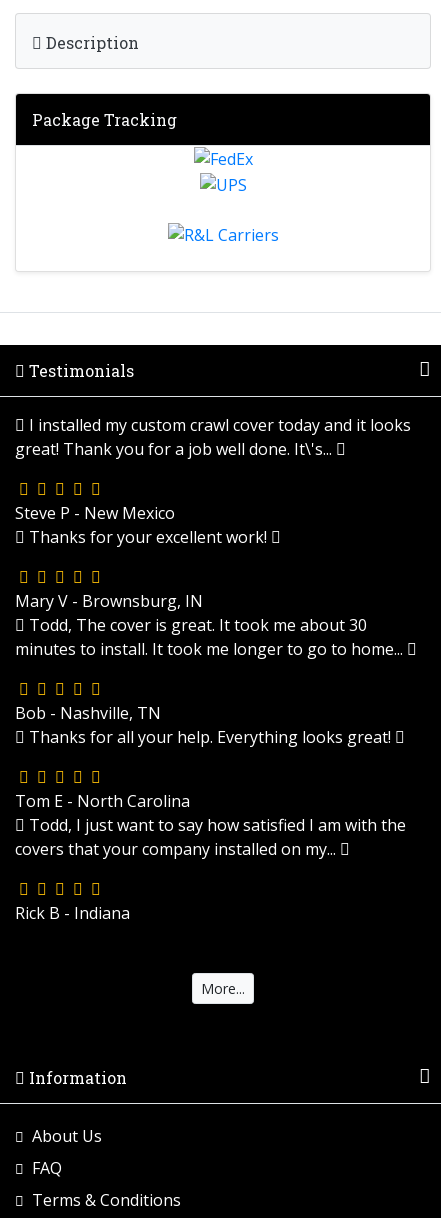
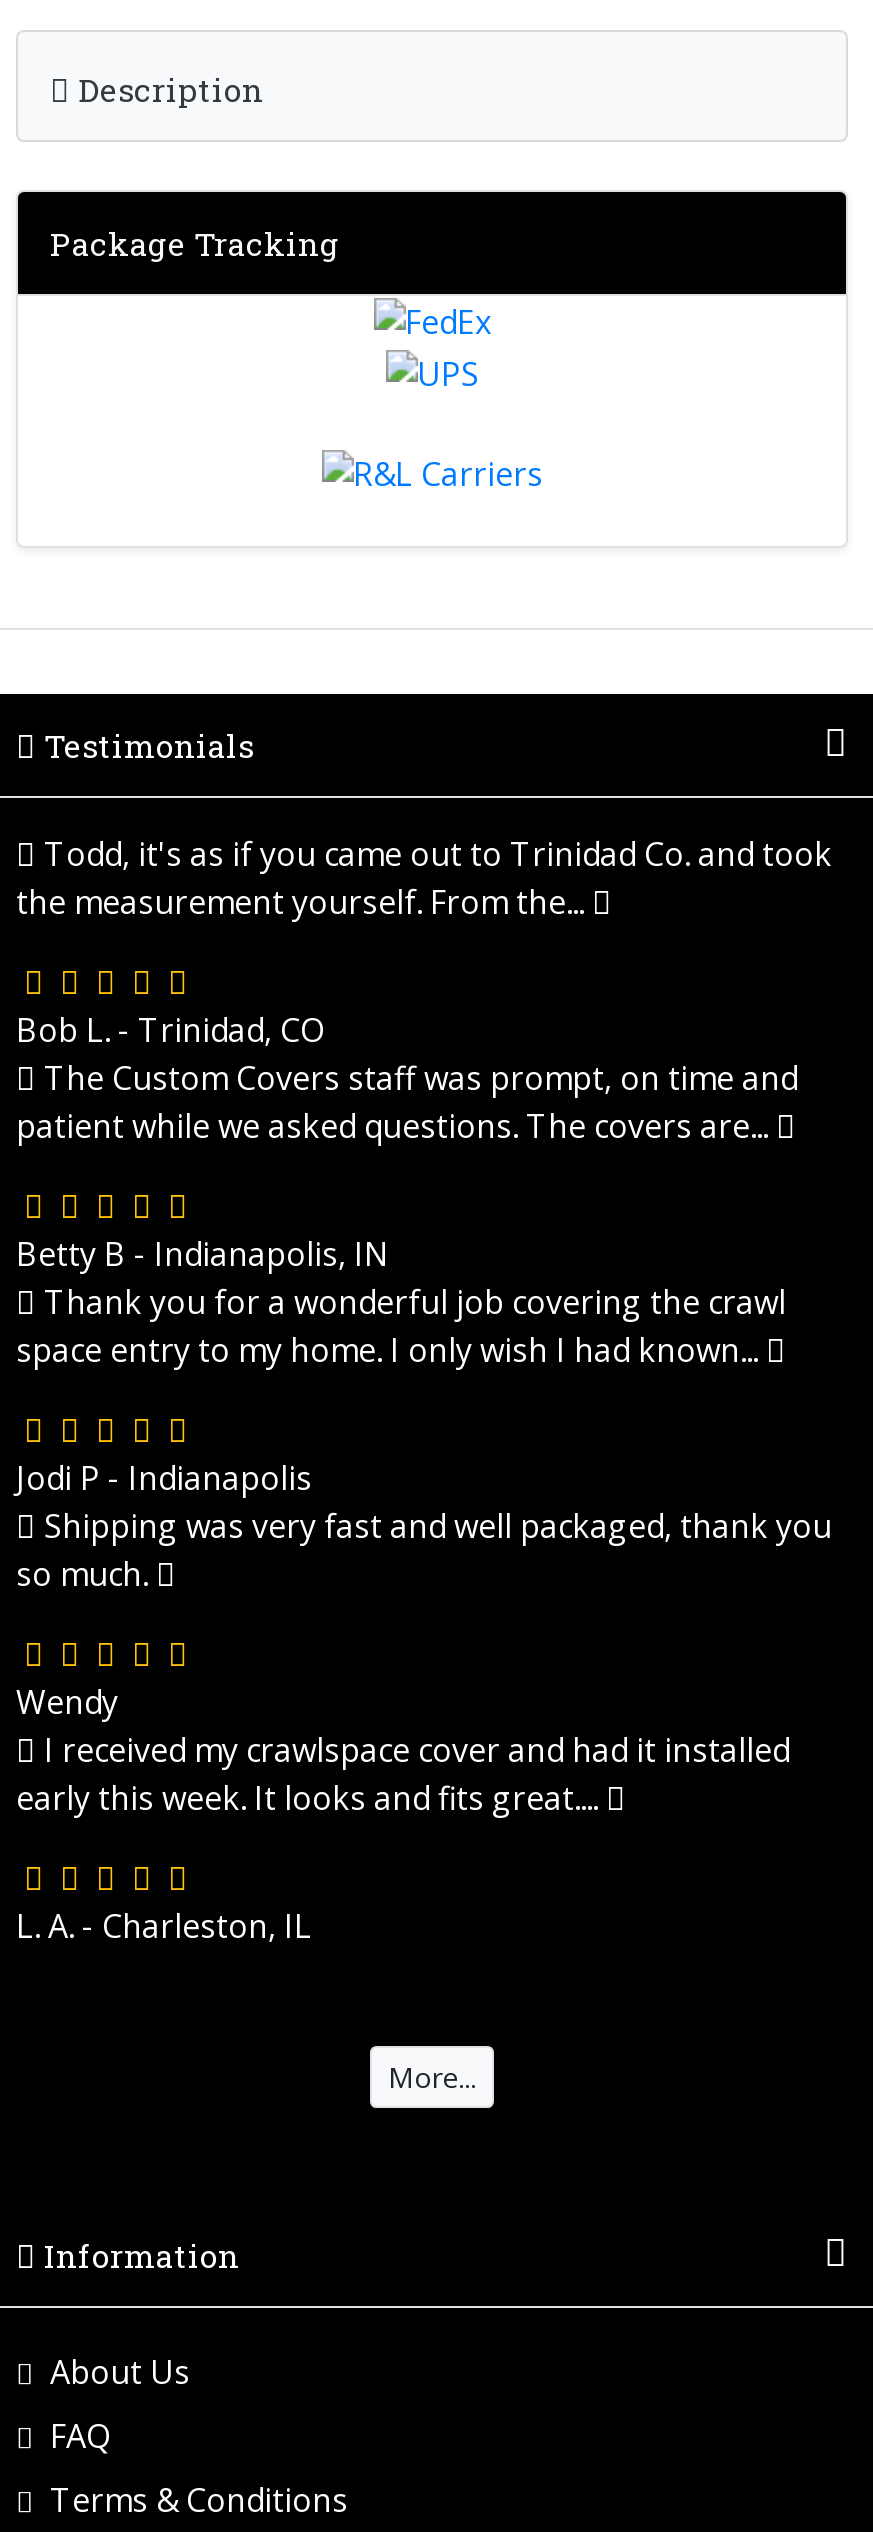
[15,414,411,460] I installed my custom crawl cover today and it looks | great! Thank you for a job well done. It\'s... -> [16,832,832,924] Todd, it's as if you came out to Trinidad Co. and took | the measurement yourself. From the...
[15,502,271,548] Steve P - New Mexico | Thanks for your excellent work! -> [16,1008,798,1148] Bob L. - Trinidad, CO | The Custom Covers staff was prompt, on time and | patient while we asked questions. The covers are...
[15,590,407,660] Mary V - Brownsburg, IN | Todd, The cover is great. It took me about 30 | minutes to install. It took me longer to go to home... -> [16,1232,786,1372] Betty B - Indianapolis, IN | Thank you for a wonderful job covering the crawl | space entry to my home. I only wish I had known...
[15,702,395,748] Bob - Nashville, TN | Thanks for all your help. Everything looks great! -> [16,1456,832,1596] Jodi P - Indianapolis | Shipping was very fast and well packaged, thank you | so much.
[15,790,406,860] Tom E - North Carolina | Todd, I just want to say how satisfied I am with the | covers that your company installed on my... -> [16,1680,790,1820] Wendy | I received my crawlspace cover and had it installed | early this week. It looks and fits great....
[15,902,130,924] Rick B - Indiana -> [16,1904,312,1948] L. A. - Charleston, IL

